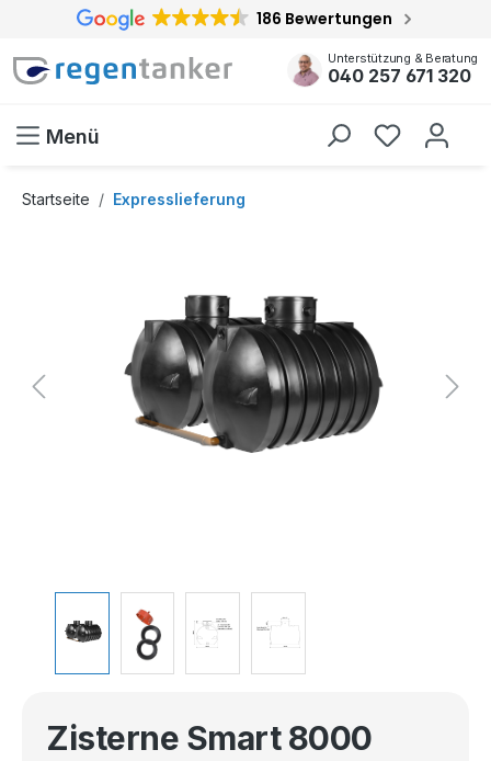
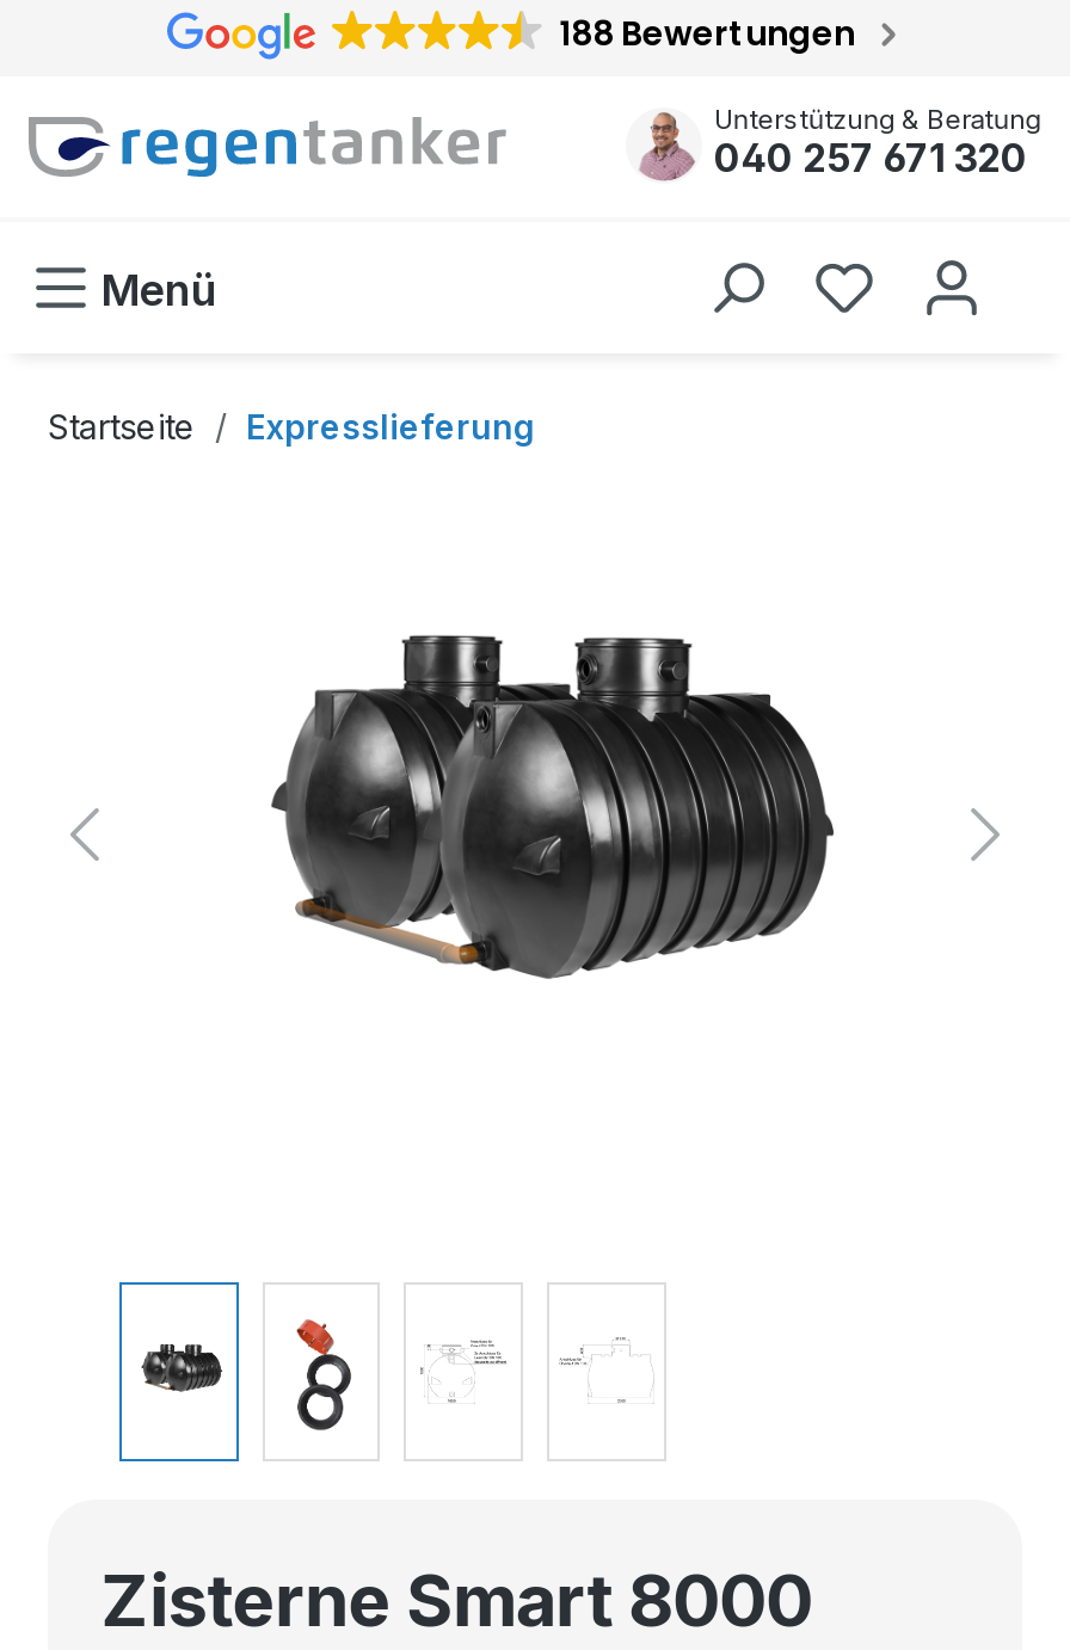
[256,8,392,30] 186 Bewertungen -> [559,10,855,58] 188 Bewertungen

